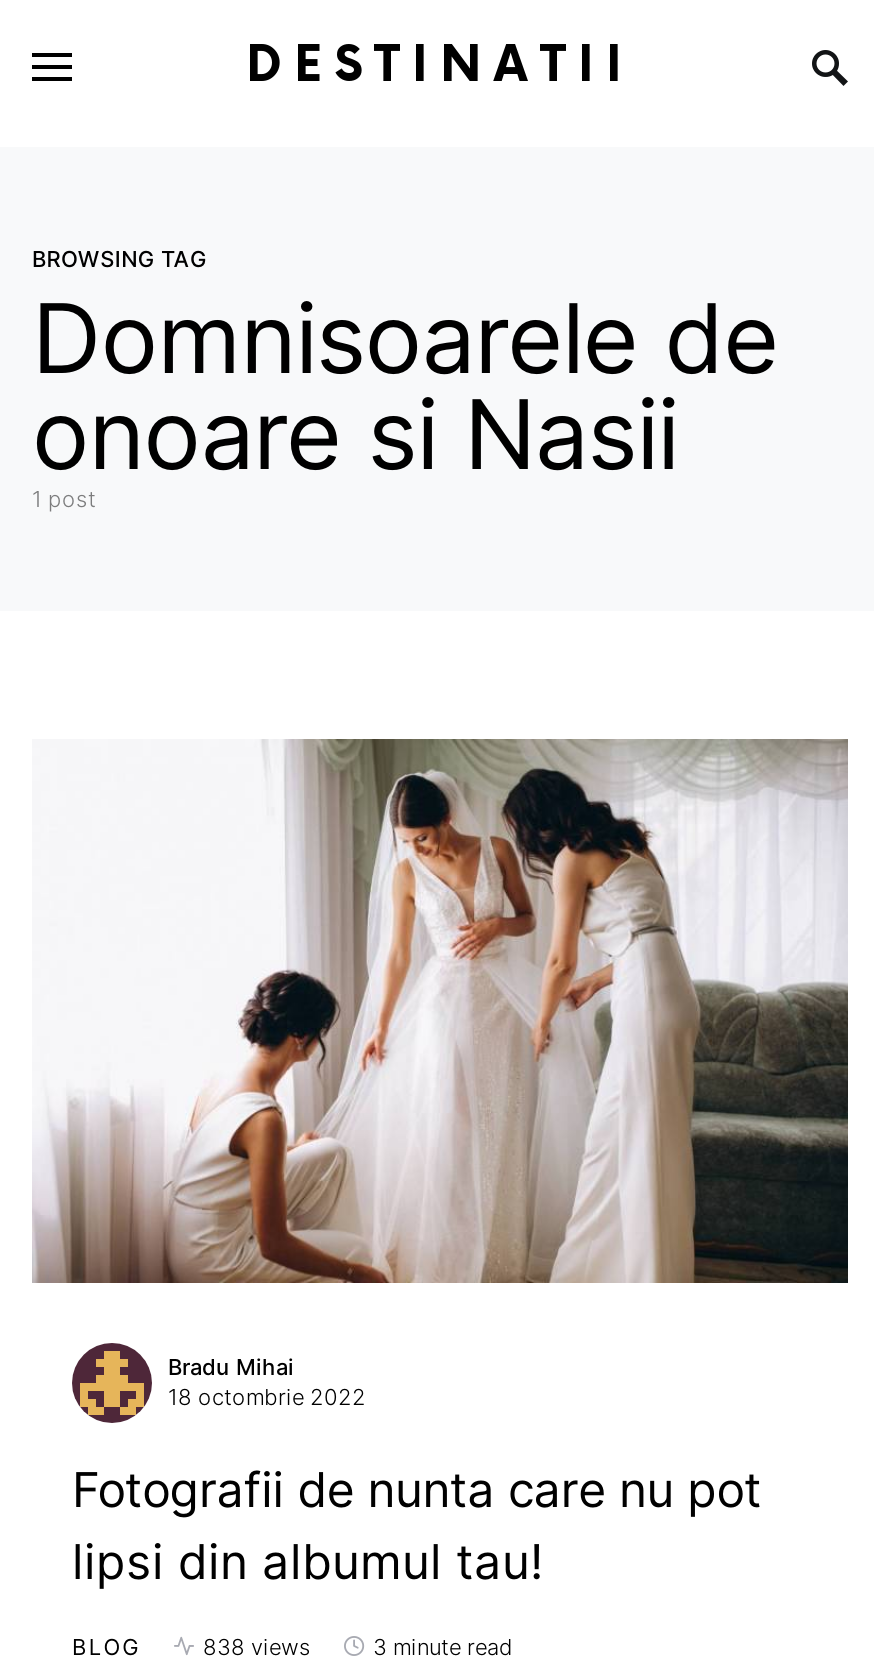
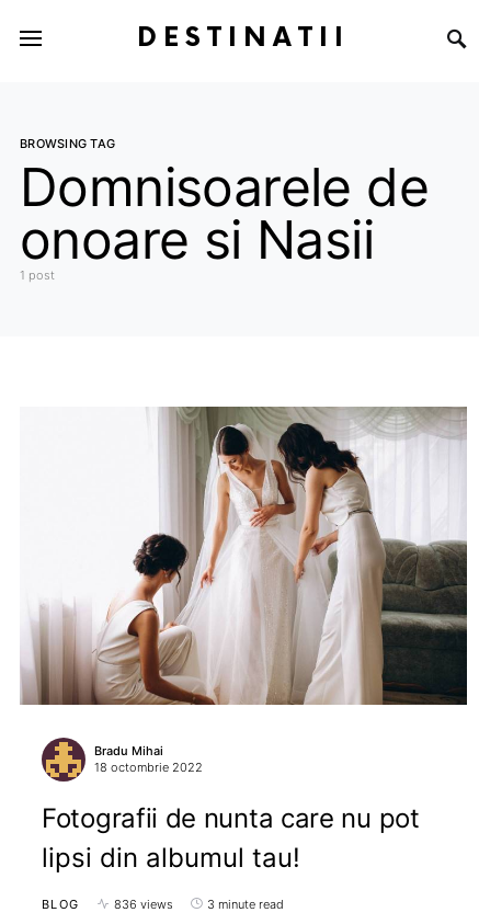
[203,1633,311,1661] 838 views -> [113,897,173,912] 836 views

